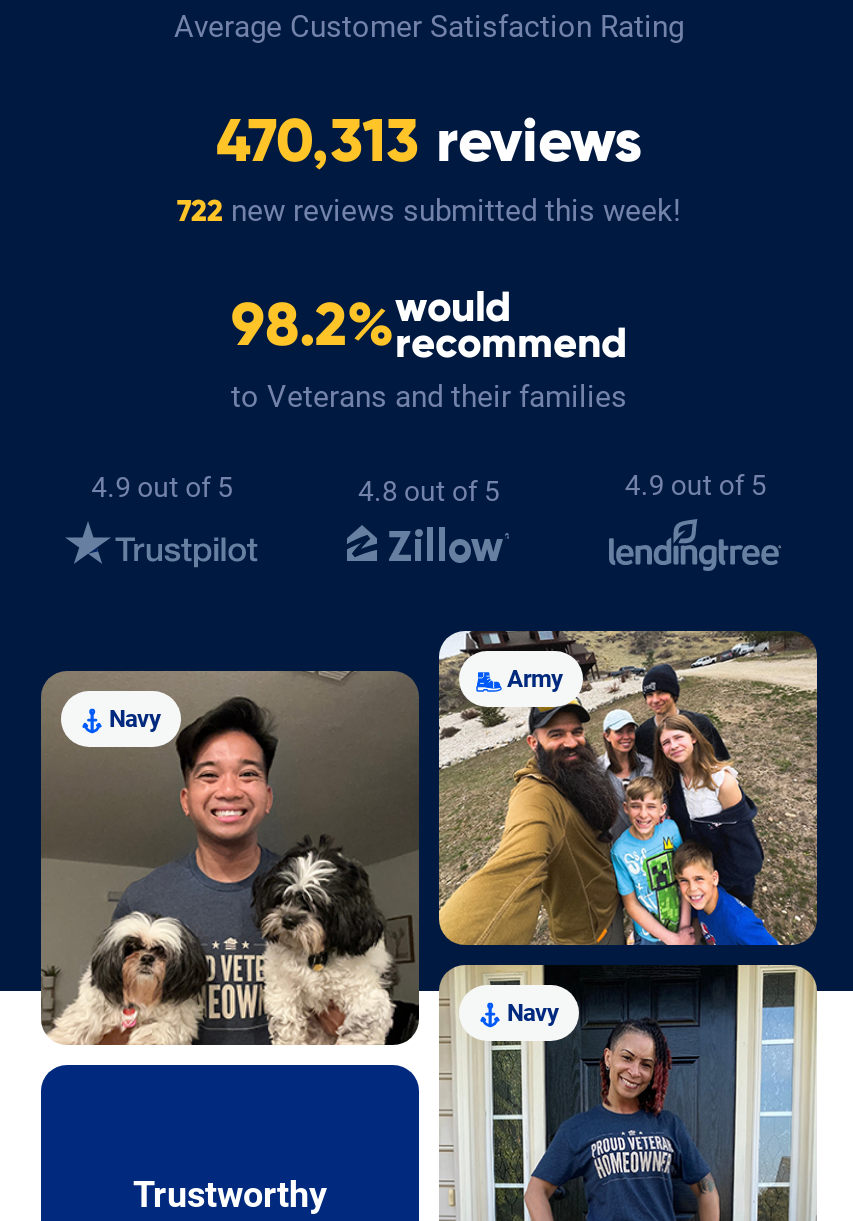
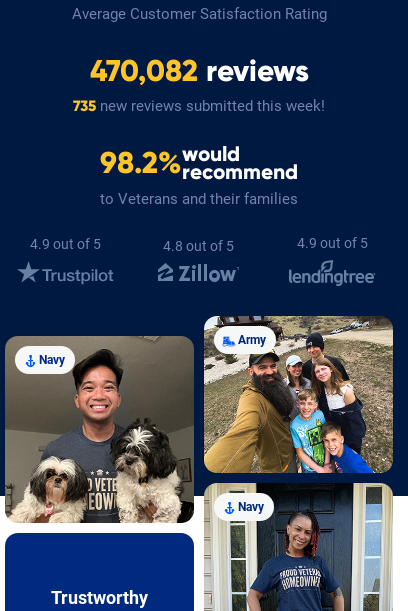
[216,113,642,173] 470,313 reviews -> [89,57,308,87] 470,082 reviews
[177,193,681,229] 722 new reviews submitted this week! -> [73,97,325,115] 735 new reviews submitted this week!

